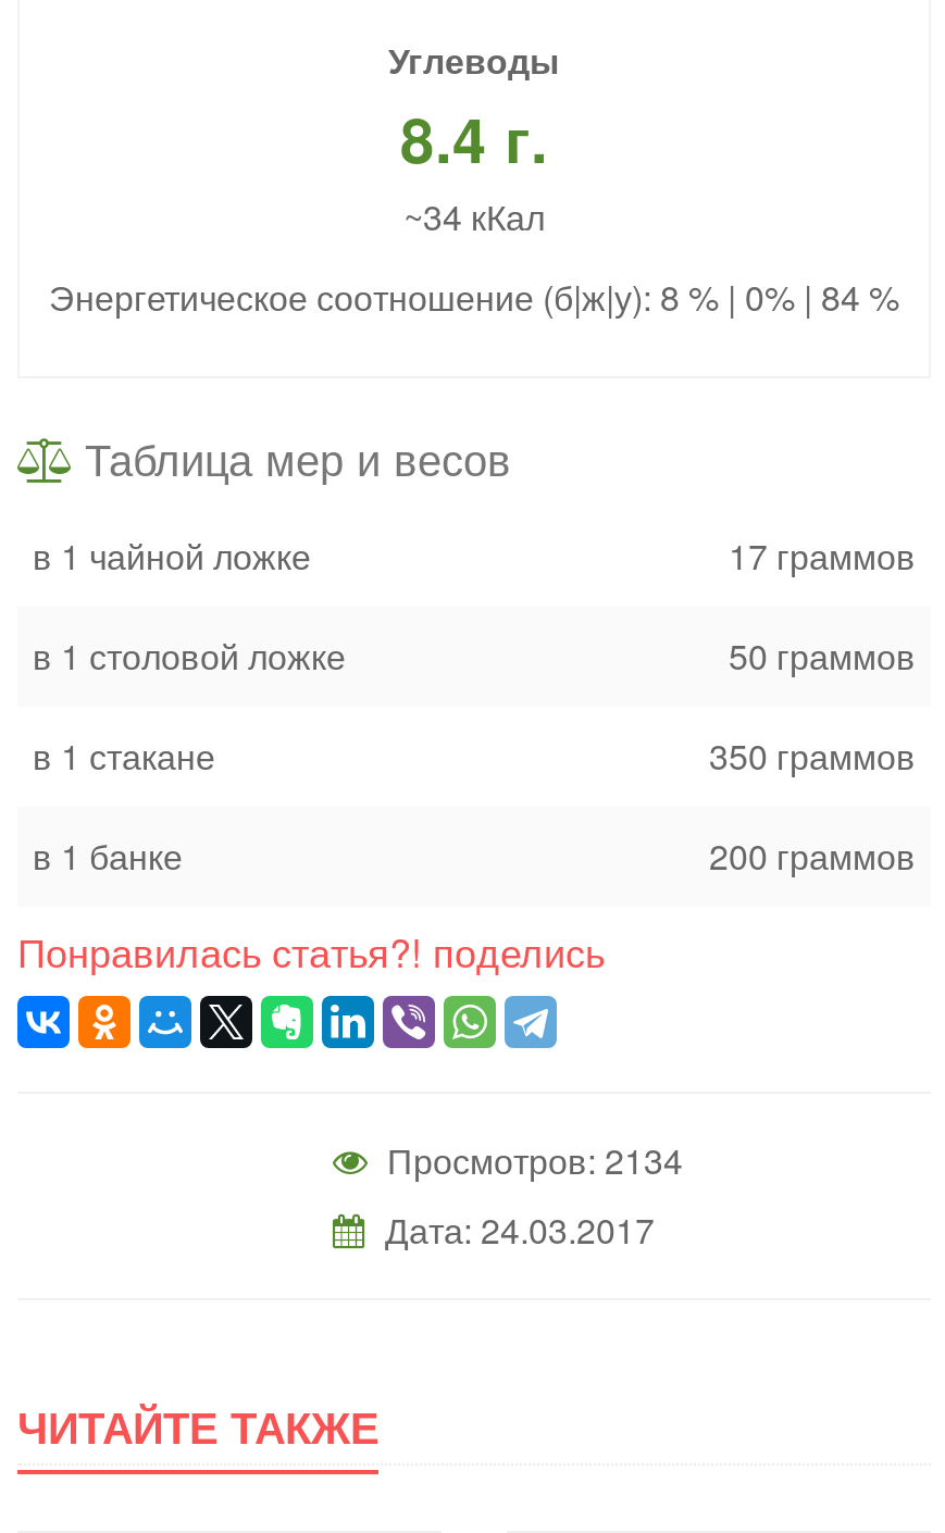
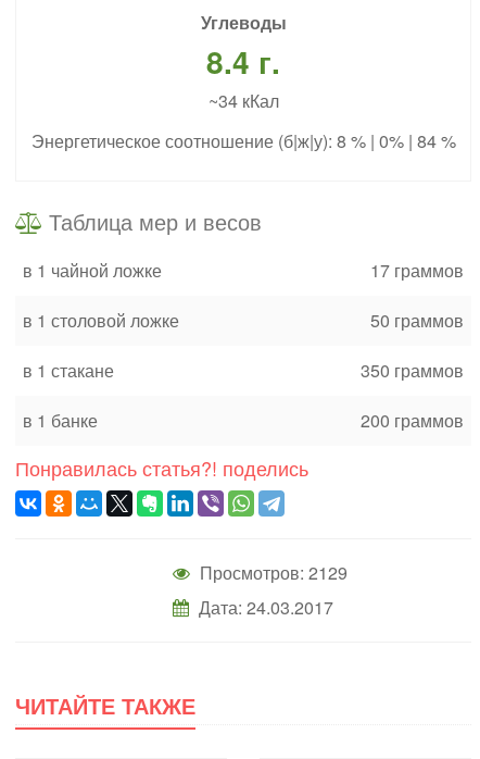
[378,1135,683,1185] Просмотров: 2134 -> [195,560,348,585] Просмотров: 2129

